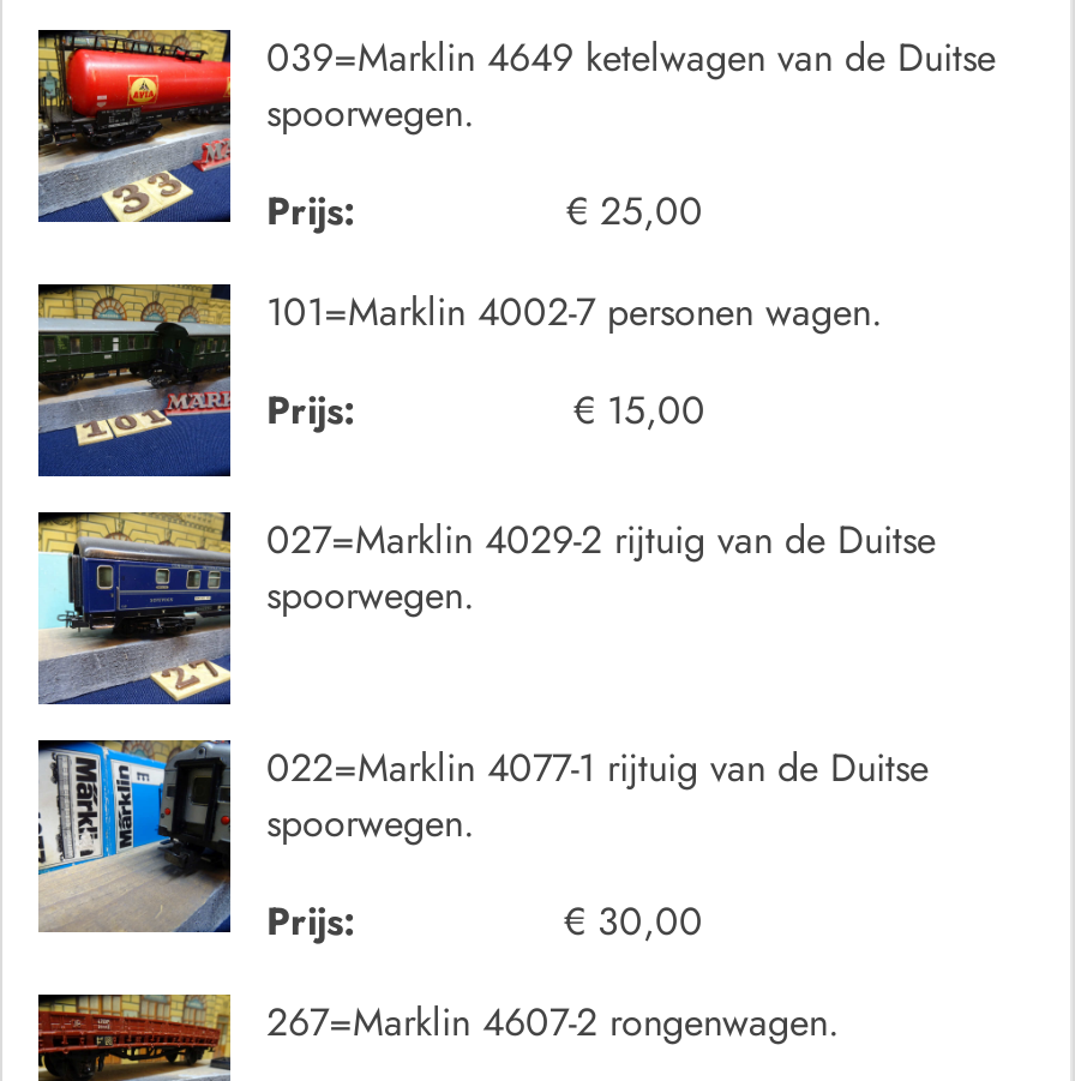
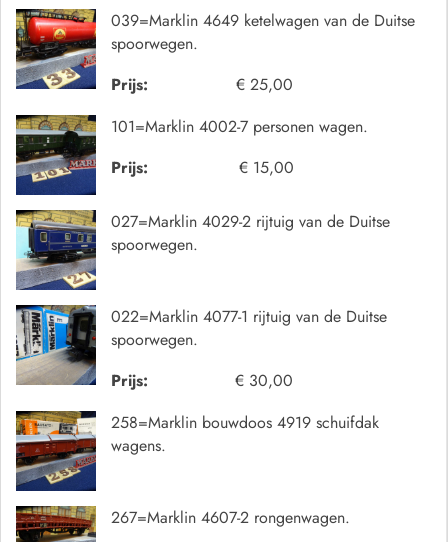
none -> [15,410,379,492] [image] | 258=Marklin bouwdoos 4919 schuifdak | wagens.

